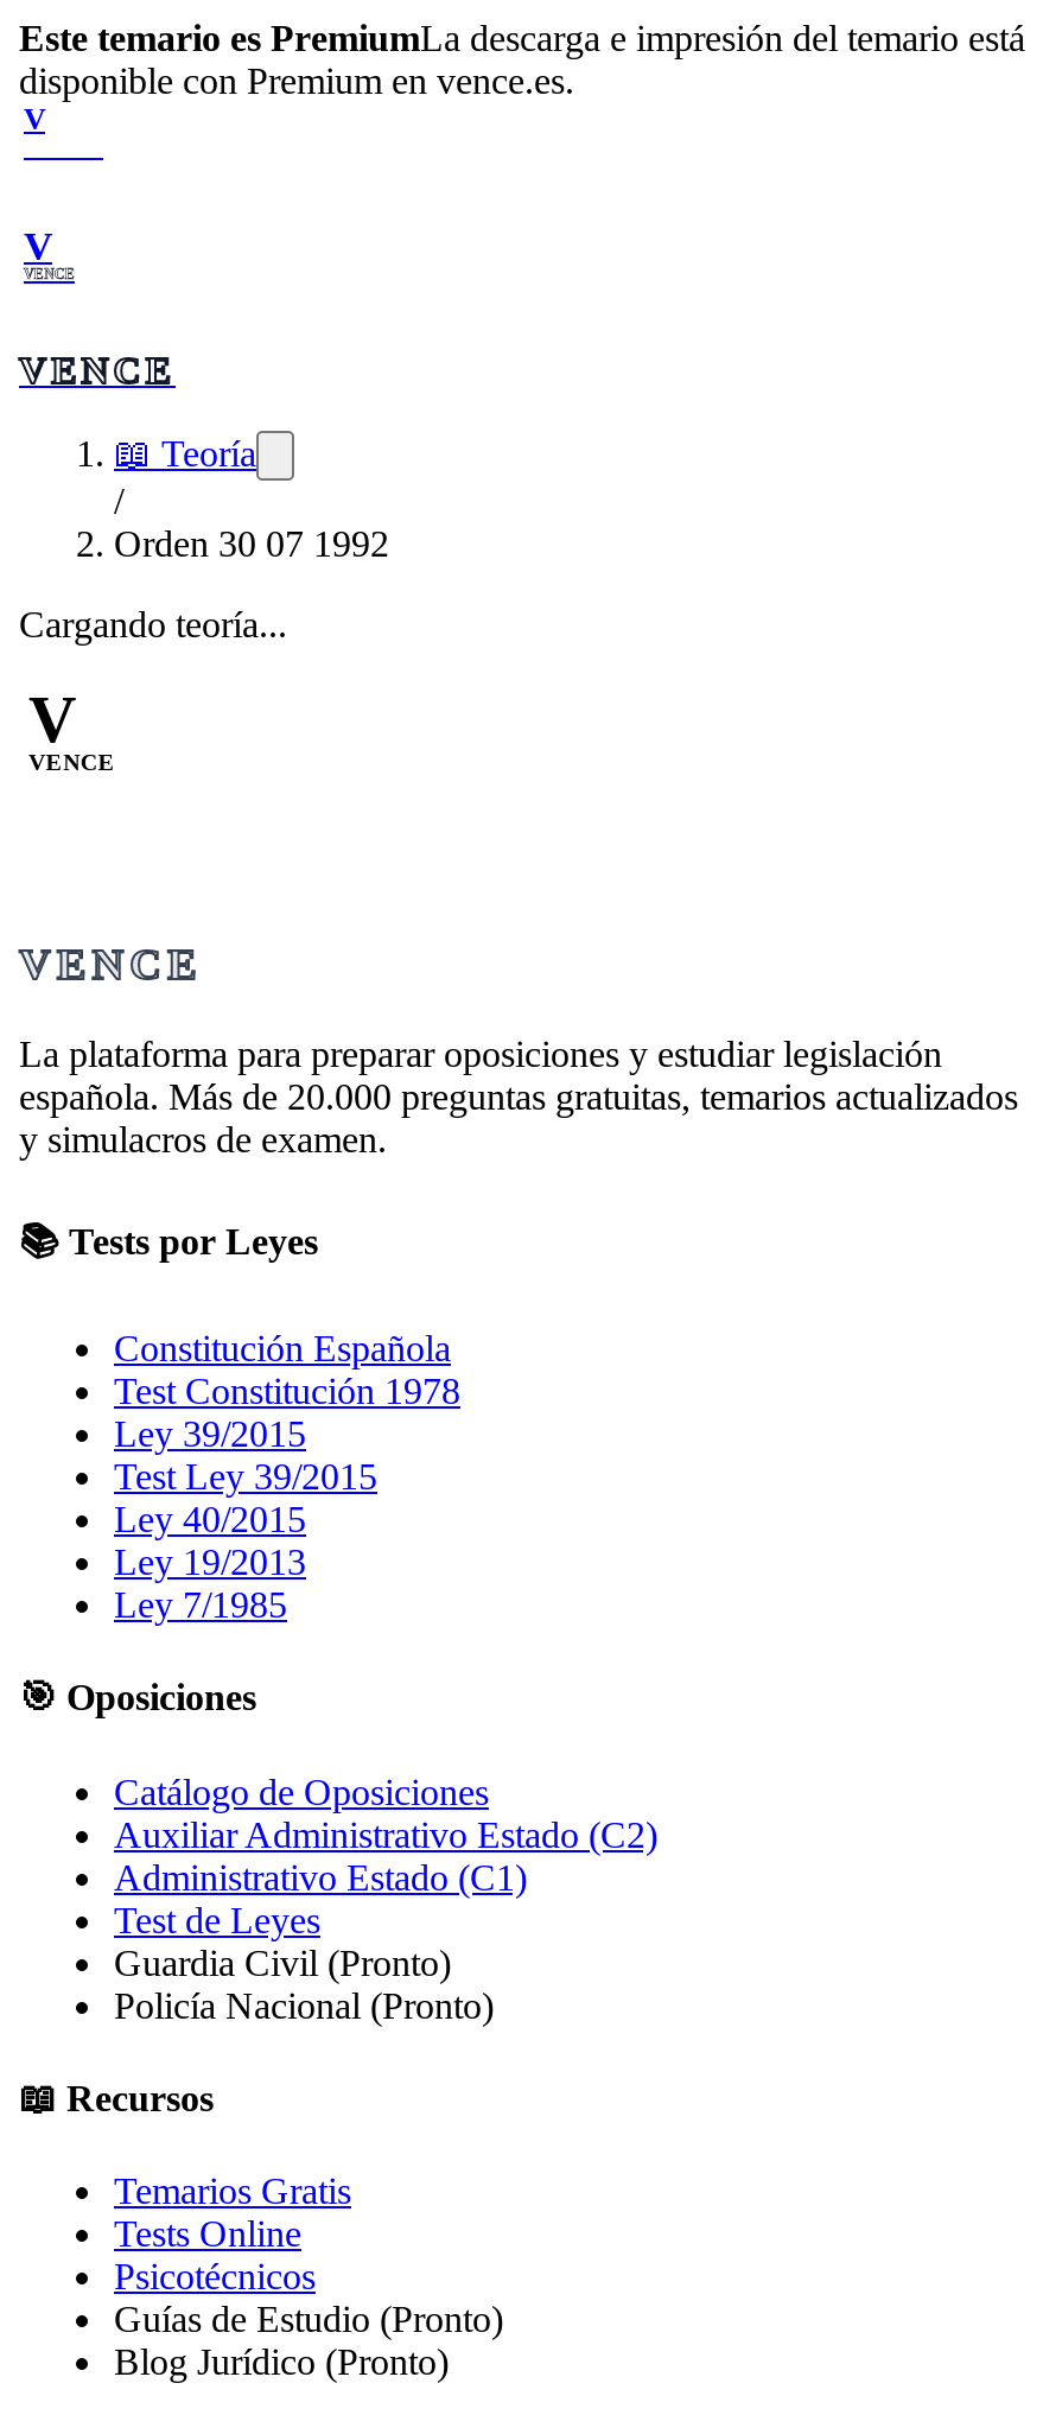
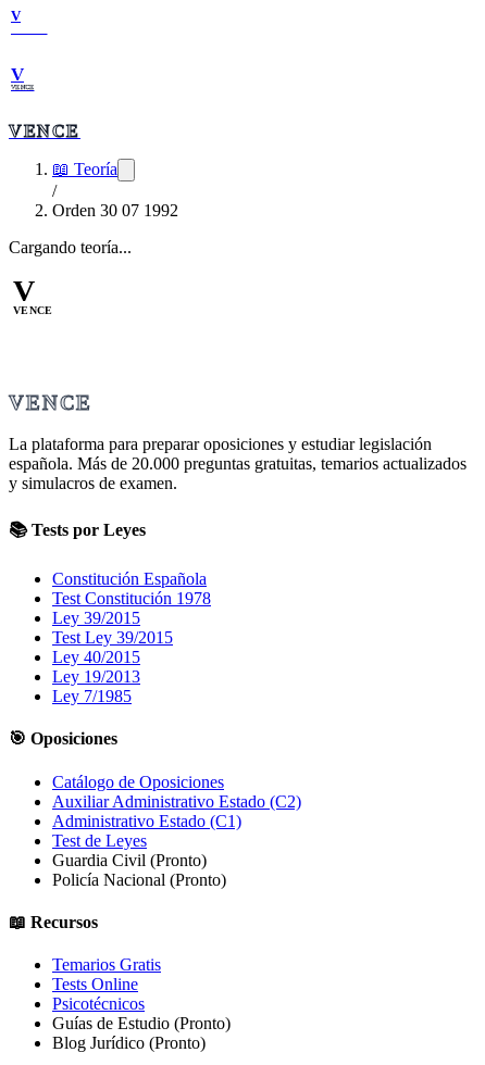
[19,18,1025,101] Este temario es PremiumLa descarga e impresión del temario está | disponible con Premium en vence.es. -> none

